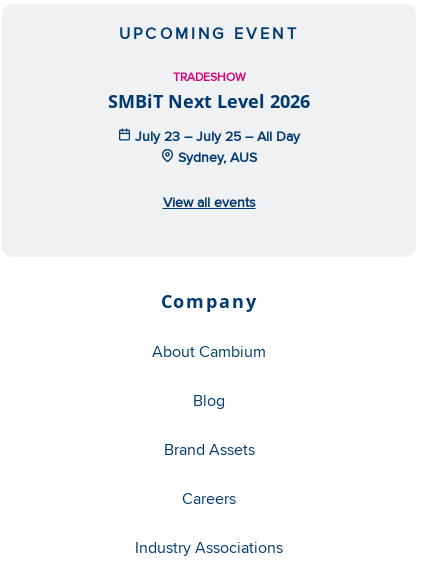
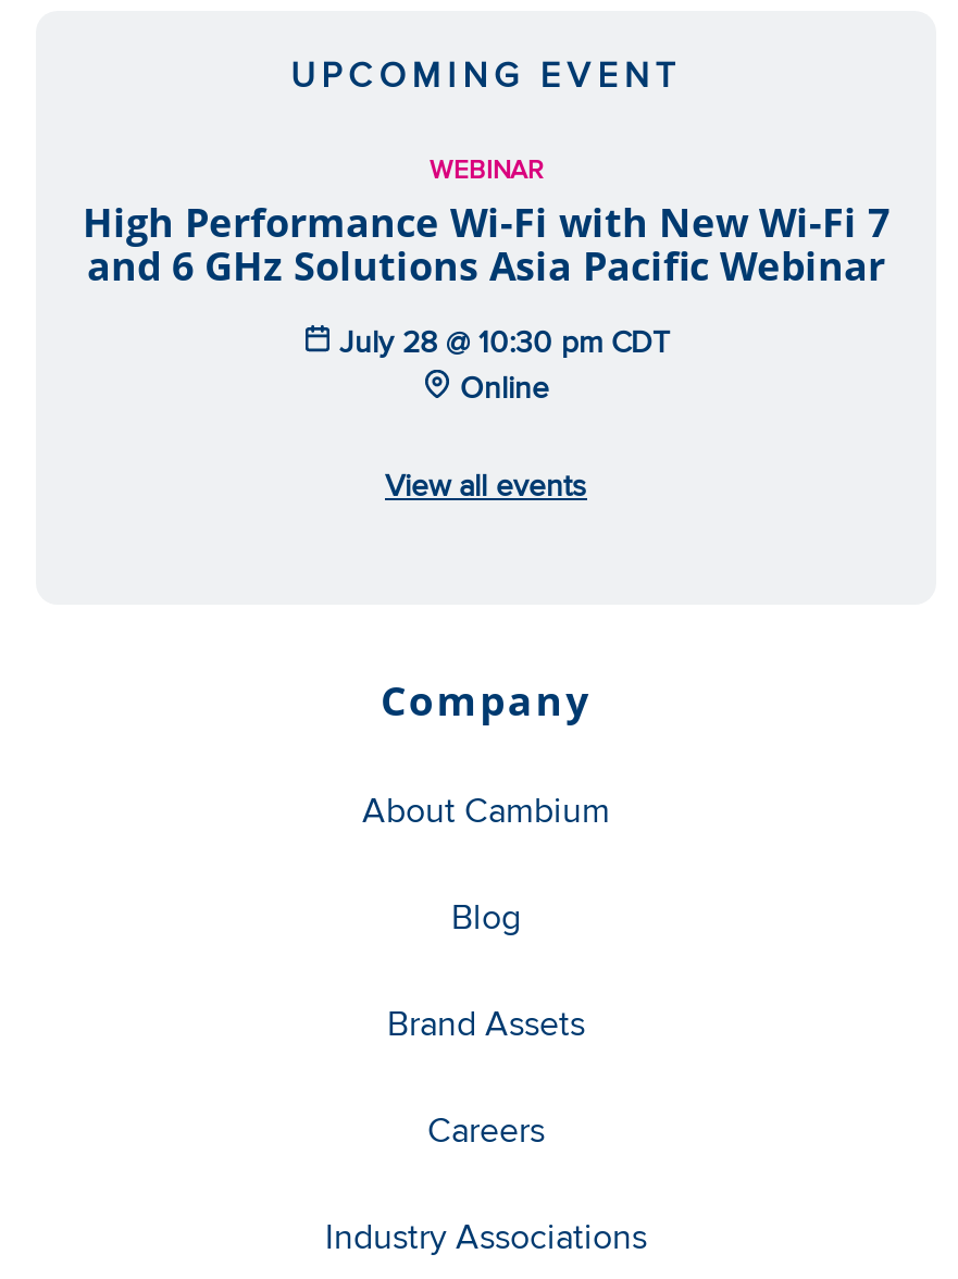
[108,68,310,113] TRADESHOW | SMBiT Next Level 2026 -> [83,151,889,292] WEBINAR | High Performance Wi-Fi with New Wi-Fi 7 | and 6 GHz Solutions Asia Pacific Webinar
[131,126,300,167] July 23 – July 25 – All Day | Sydney, AUS -> [331,320,670,409] July 28 @ 10:30 pm CDT | Online

